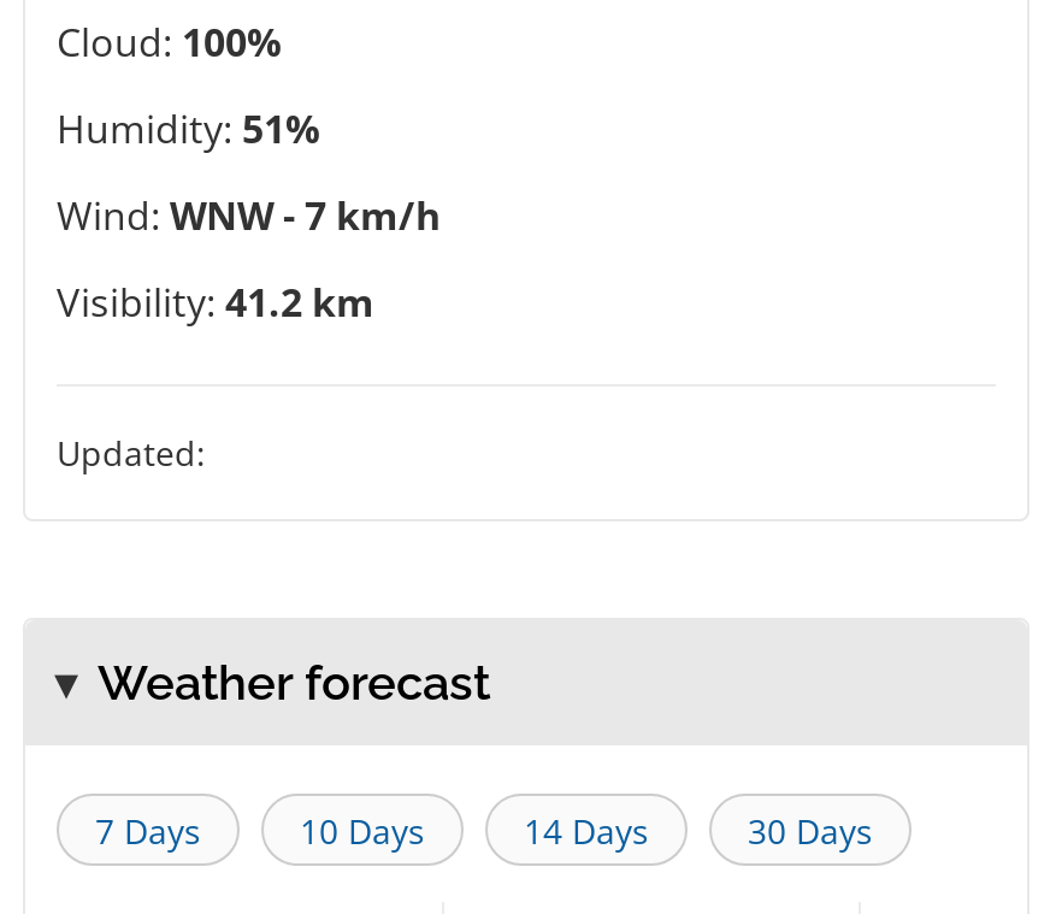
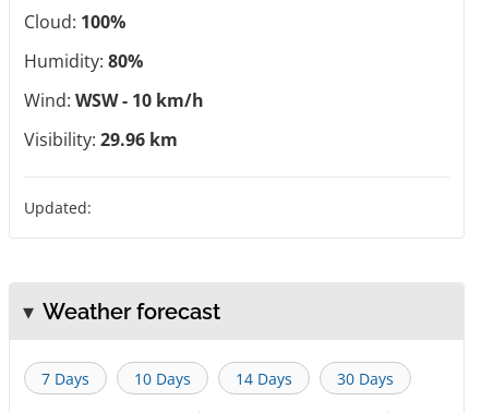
[57,103,319,156] Humidity: 51% -> [24,49,143,73] Humidity: 80%
[57,189,442,242] Wind: WNW - 7 km/h -> [24,88,204,112] Wind: WSW - 10 km/h
[57,276,374,329] Visibility: 41.2 km -> [24,128,178,152] Visibility: 29.96 km

